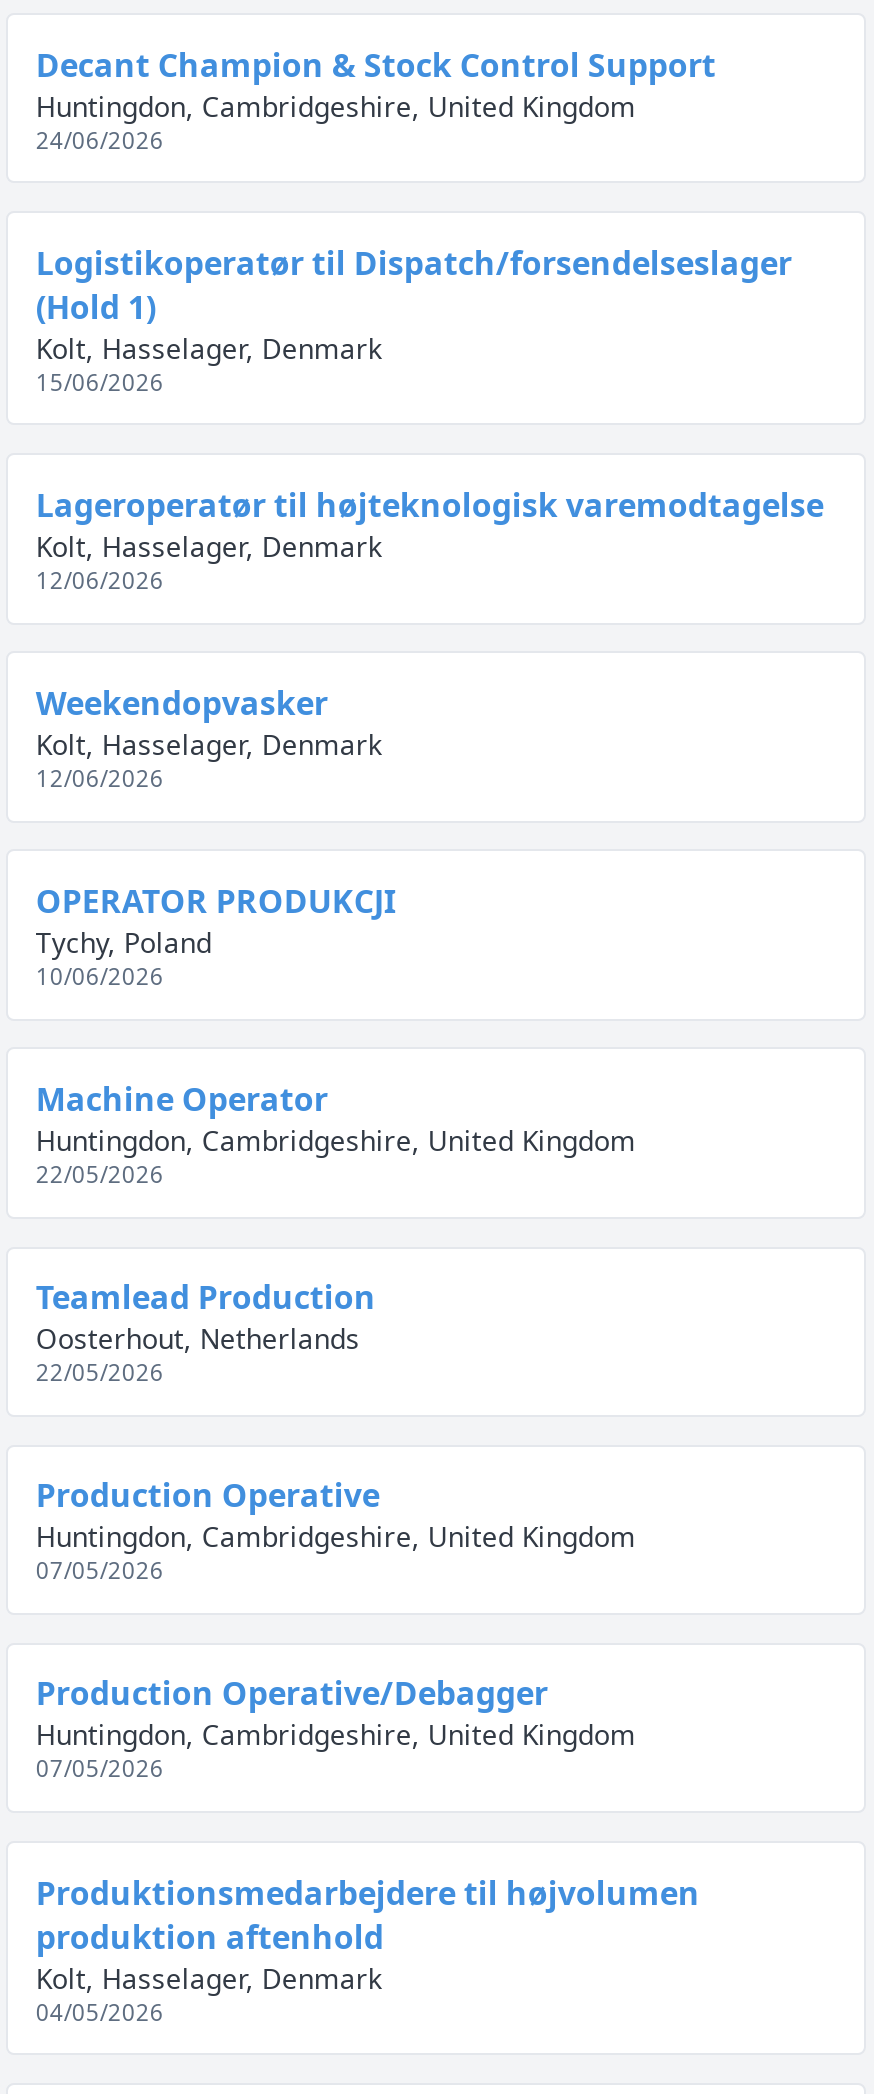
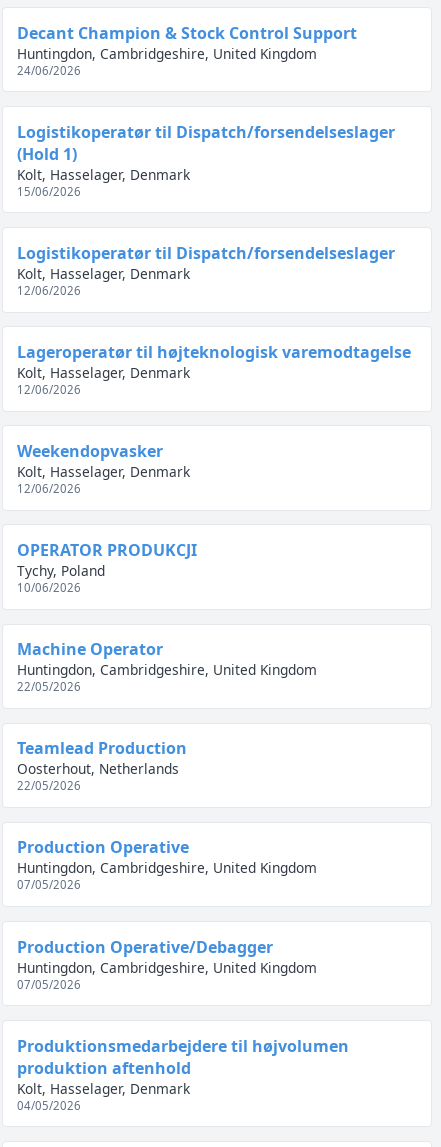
none -> [17,242,395,298] Logistikoperatør til Dispatch/forsendelseslager | Kolt, Hasselager, Denmark | 12/06/2026

